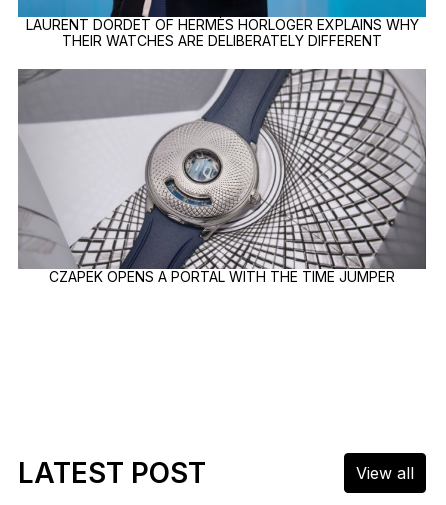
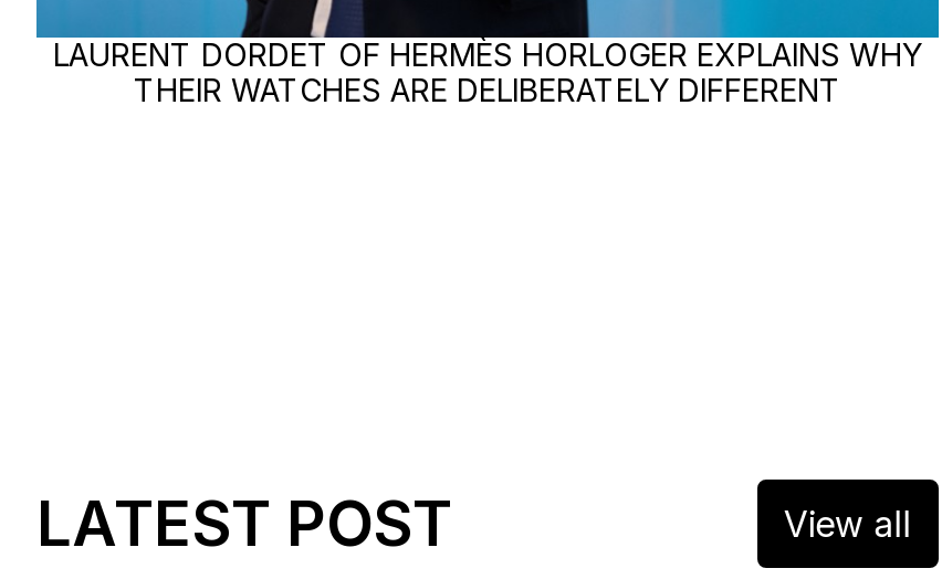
[17,68,427,285] [image] | CZAPEK OPENS A PORTAL WITH THE TIME JUMPER -> none

